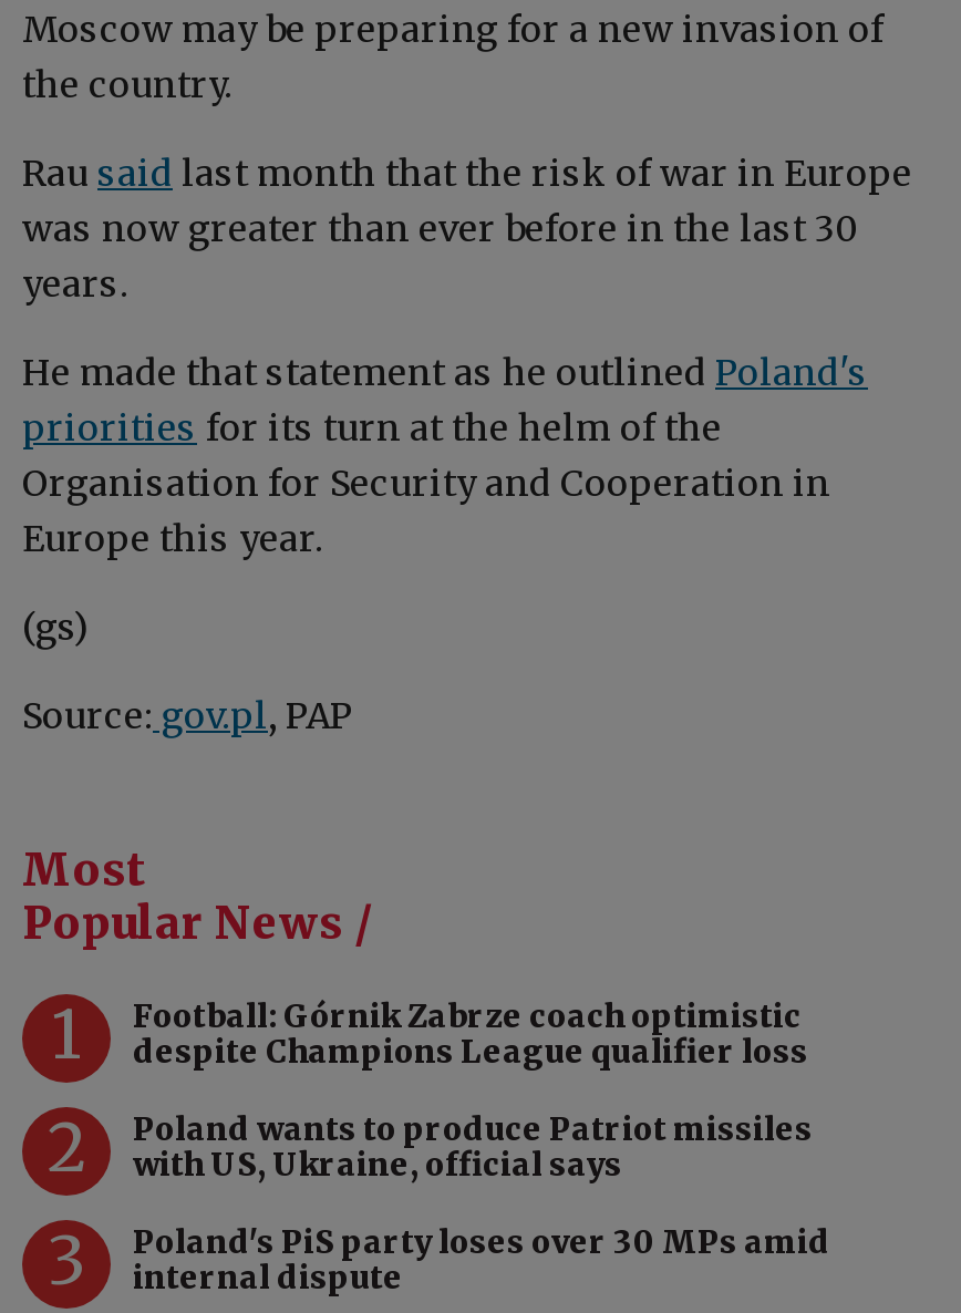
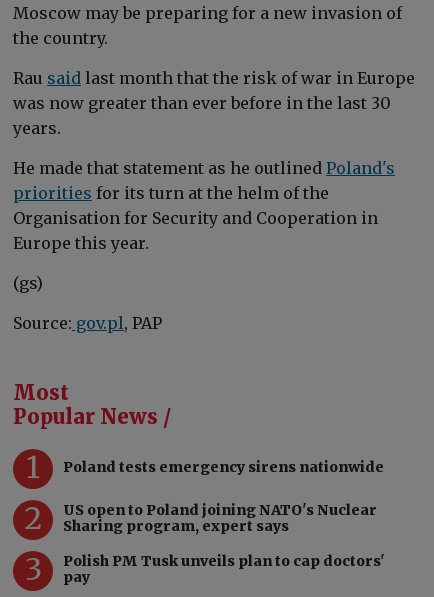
[133,996,808,1071] Football: Górnik Zabrze coach optimistic | despite Champions League qualifier loss -> [63,458,384,476] Poland tests emergency sirens nationwide
[133,1109,813,1184] Poland wants to produce Patriot missiles | with US, Ukraine, official says -> [63,501,377,535] US open to Poland joining NATO's Nuclear | Sharing program, expert says
[133,1222,830,1297] Poland's PiS party loses over 30 MPs amid | internal dispute -> [63,552,385,586] Polish PM Tusk unveils plan to cap doctors' | pay

